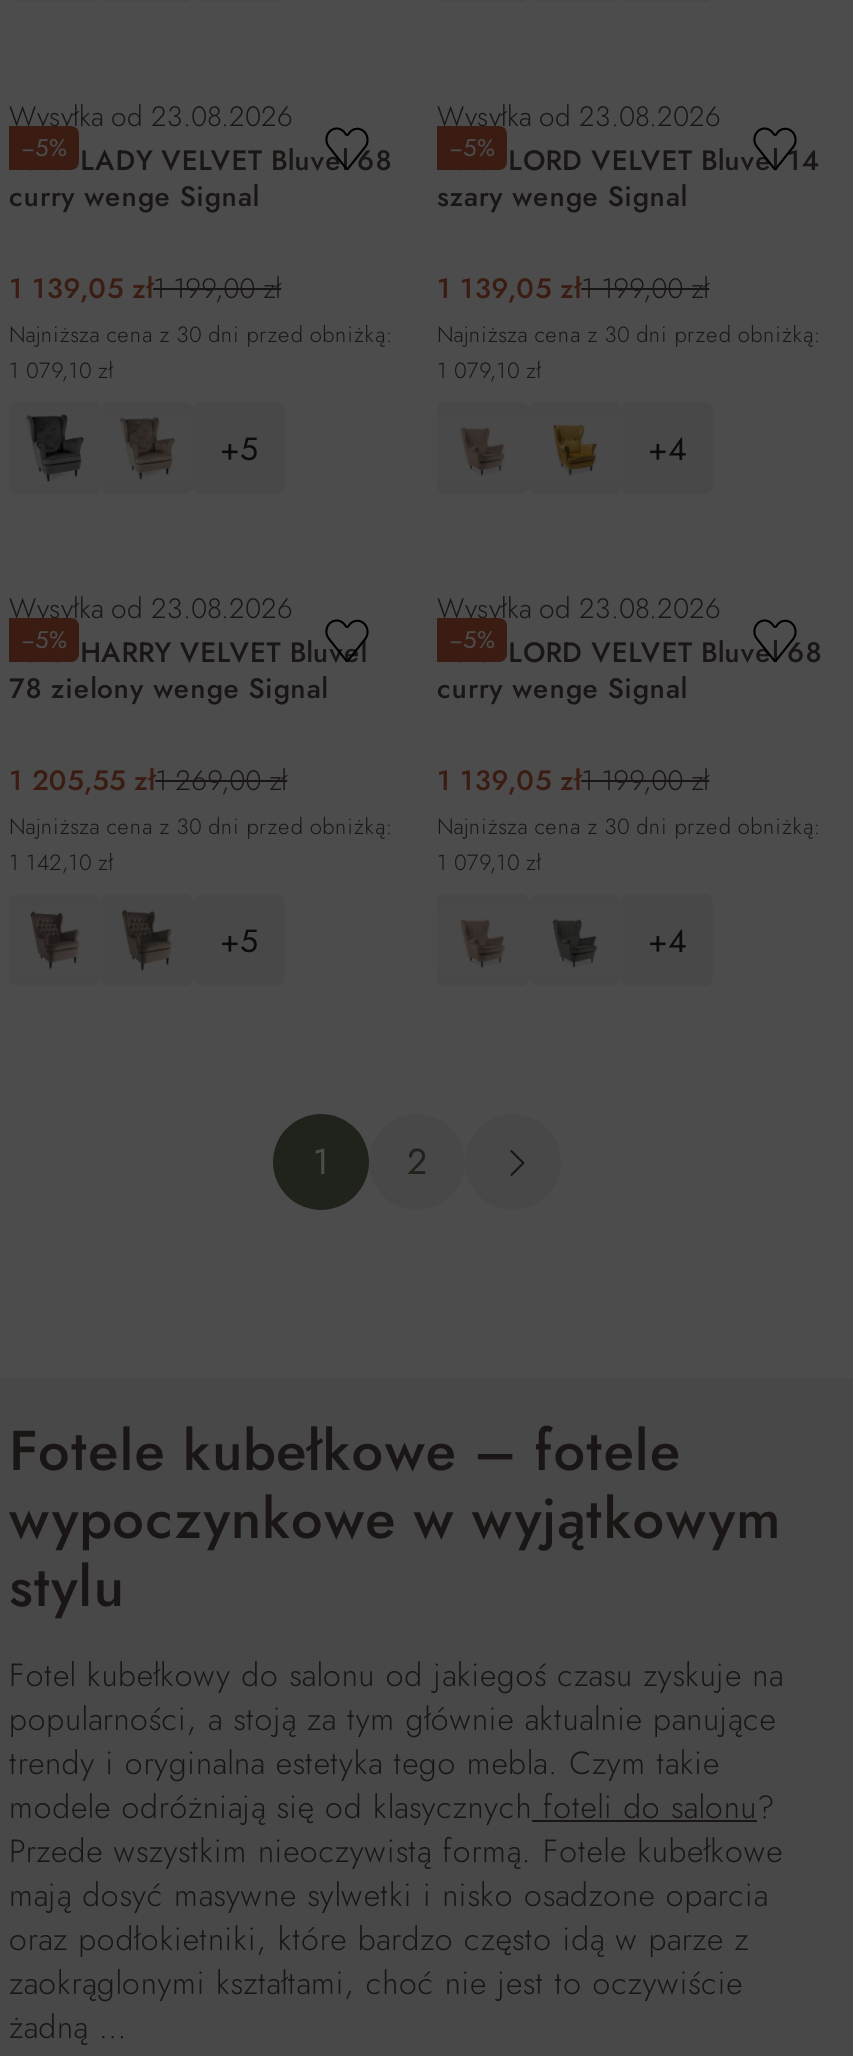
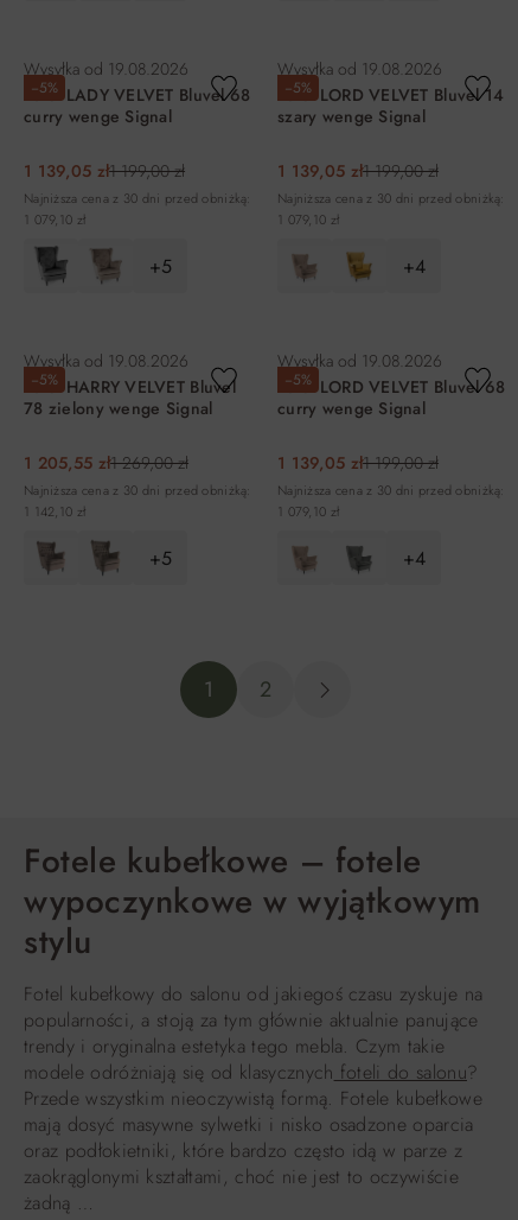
[9,96,293,136] Wysyłka od 23.08.2026 -> [24,57,188,81] Wysyłka od 19.08.2026
[437,96,721,136] Wysyłka od 23.08.2026 -> [277,57,442,81] Wysyłka od 19.08.2026
[9,588,293,628] Wysyłka od 23.08.2026 -> [24,349,188,373] Wysyłka od 19.08.2026
[437,588,721,628] Wysyłka od 23.08.2026 -> [277,349,442,373] Wysyłka od 19.08.2026

